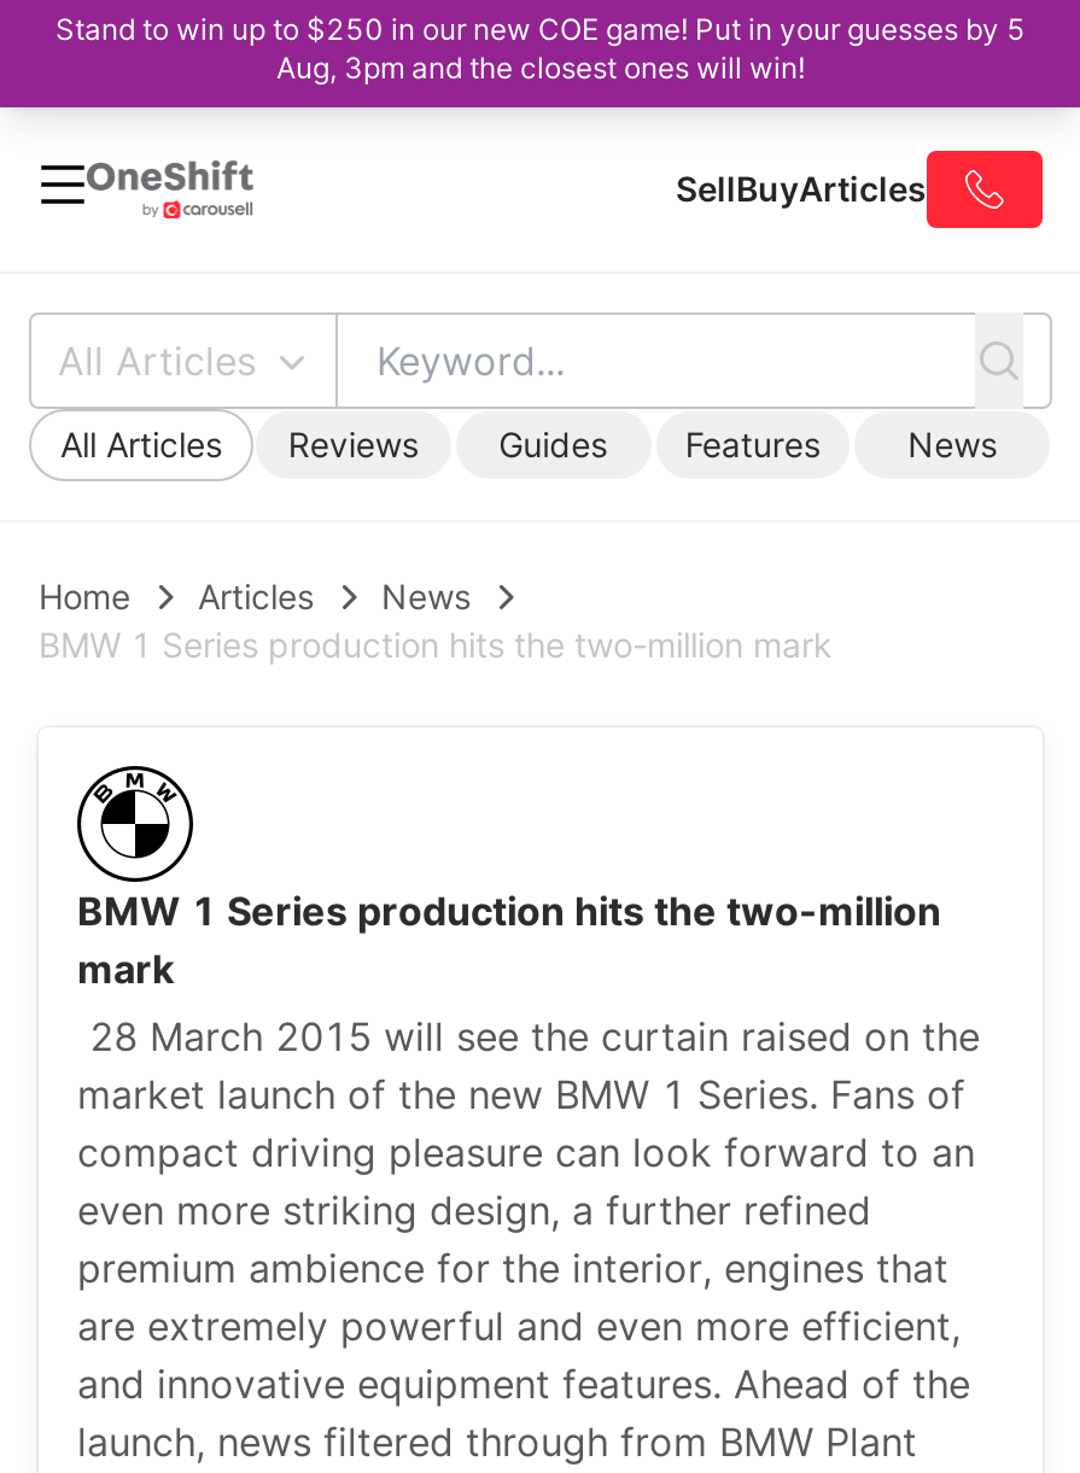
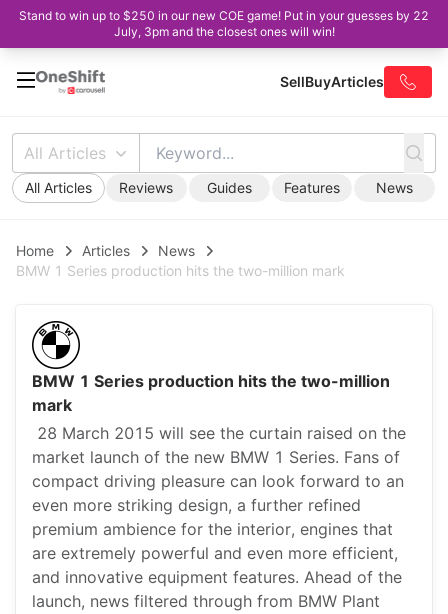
[56,11,1026,47] Stand to win up to $250 in our new COE game! Put in your guesses by 5 -> [19,8,429,23] Stand to win up to $250 in our new COE game! Put in your guesses by 22
[276,49,805,86] Aug, 3pm and the closest ones will win! -> [113,24,334,39] July, 3pm and the closest ones will win!

